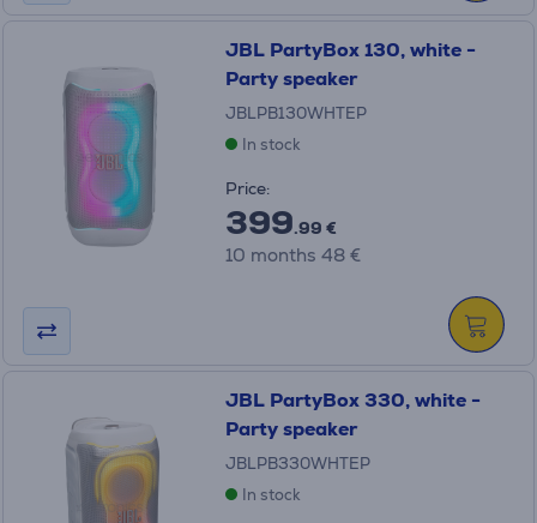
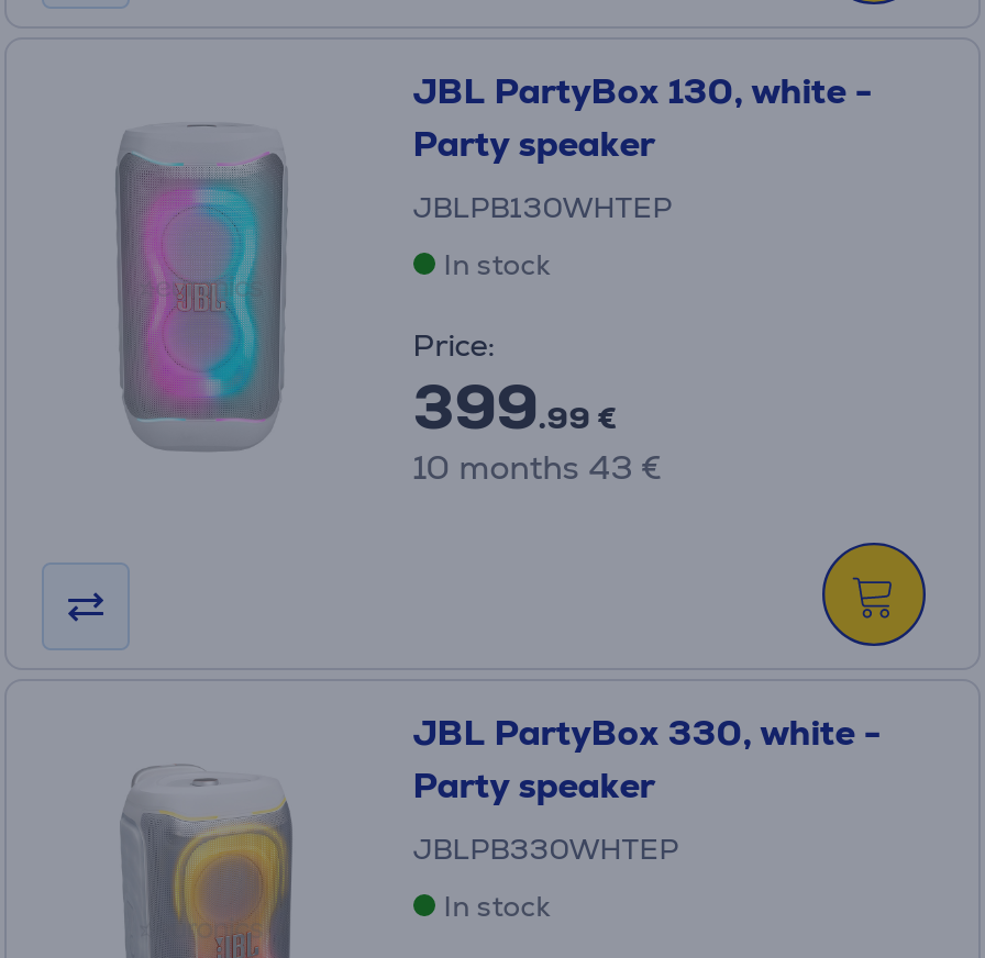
[225,244,361,266] 10 months 48 € -> [413,446,661,488] 10 months 43 €

